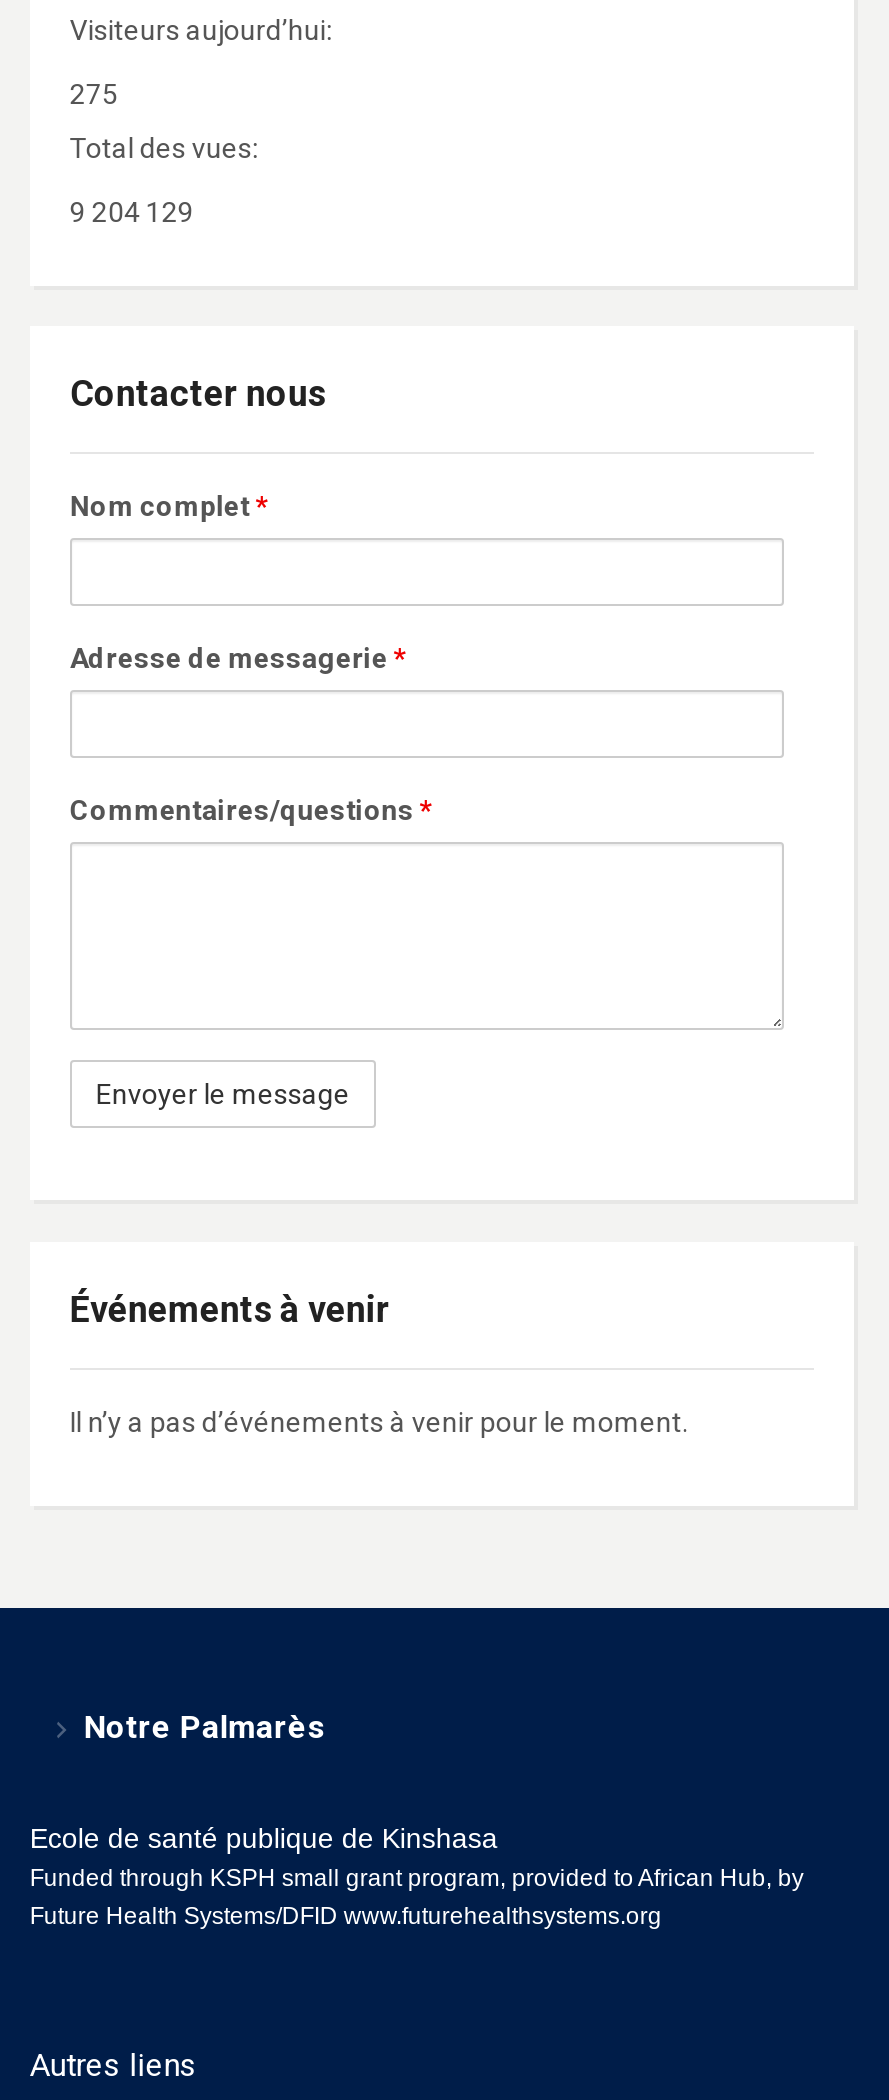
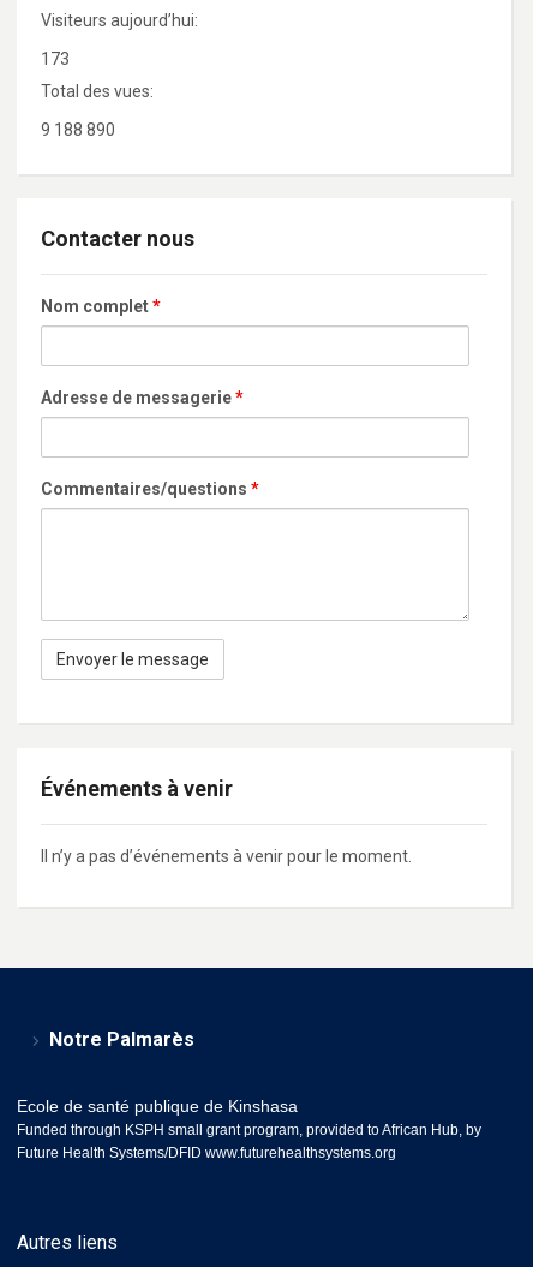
[70,78,118,110] 275 -> [41,49,70,68] 173
[70,196,194,228] 9 204 129 -> [41,120,115,139] 9 188 890

